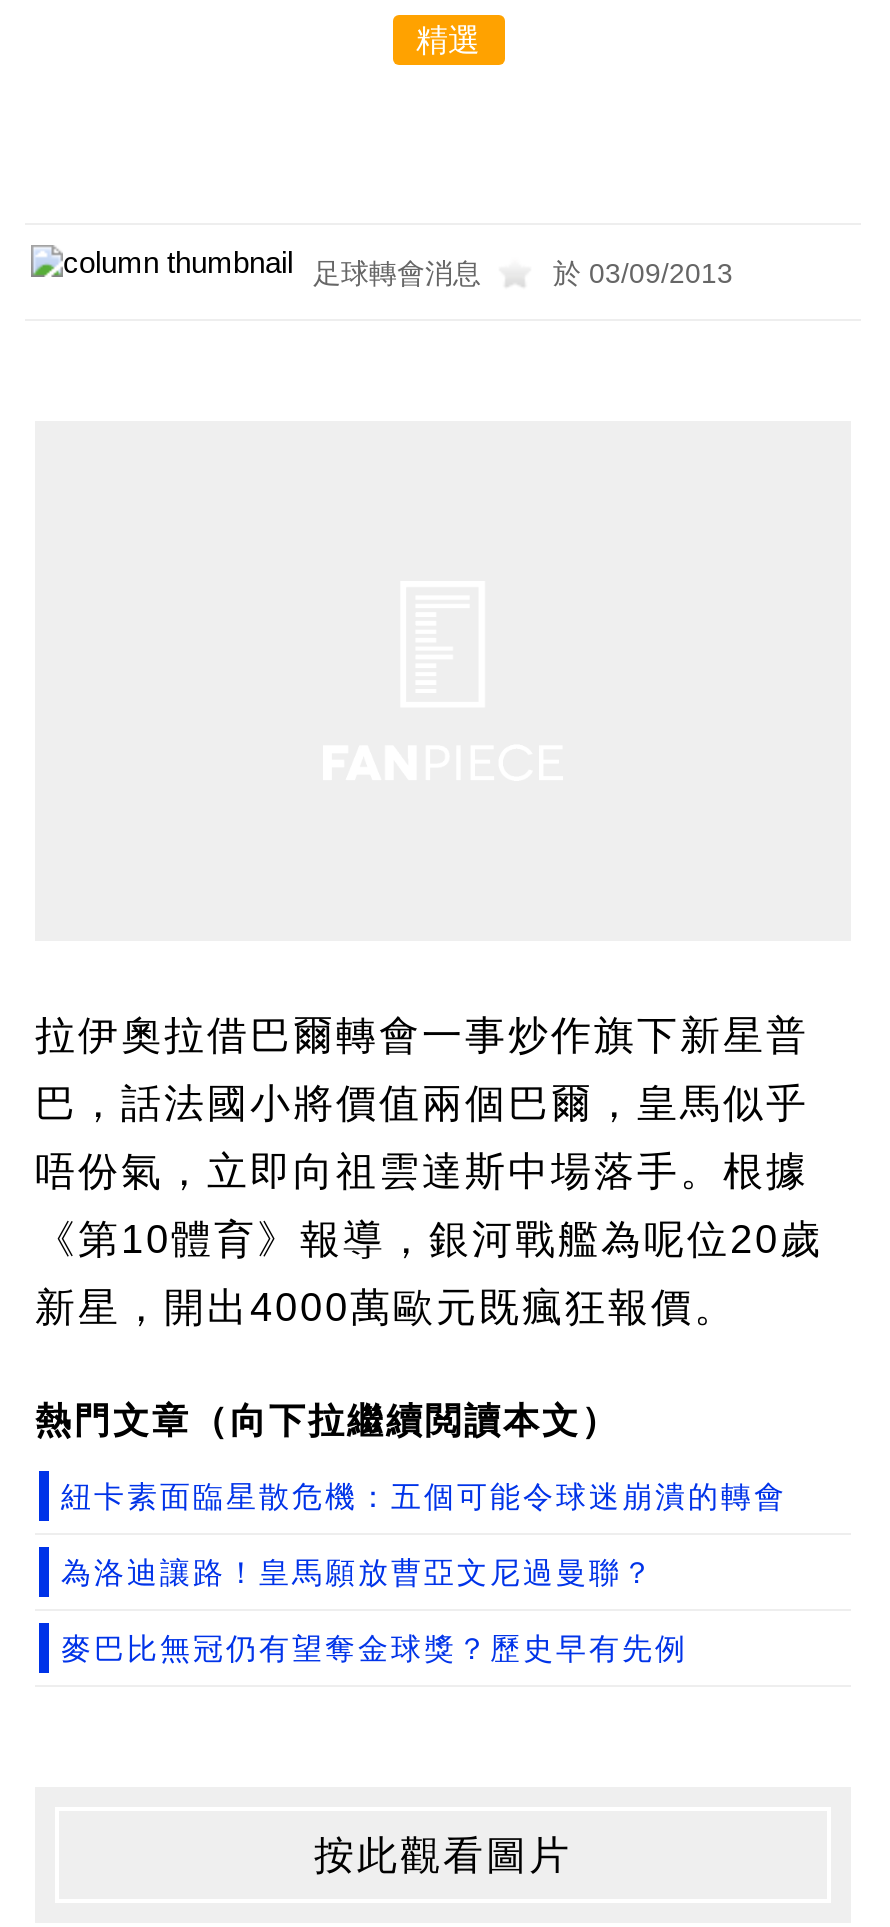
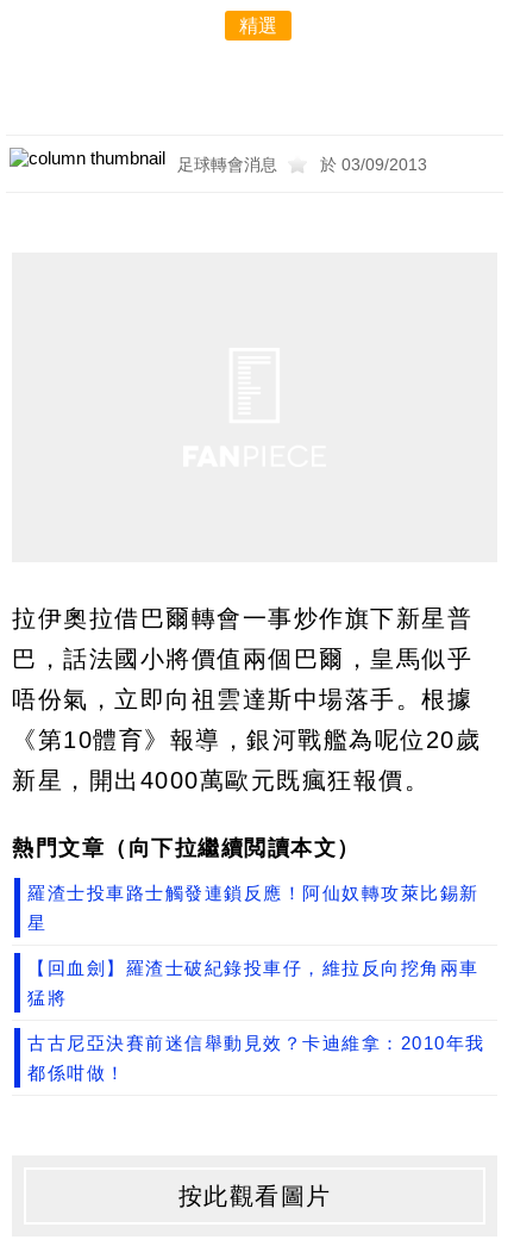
[61,1479,787,1665] 紐卡素面臨星散危機：五個可能令球迷崩潰的轉會 | 為洛迪讓路！皇馬願放曹亞文尼過曼聯？ | 麥巴比無冠仍有望奪金球獎？歷史早有先例 -> [27,883,485,1083] 羅渣士投車路士觸發連鎖反應！阿仙奴轉攻萊比錫新 | 星 | 【回血劍】羅渣士破紀錄投車仔，維拉反向挖角兩車 | 猛將 | 古古尼亞決賽前迷信舉動見效？卡迪維拿：2010年我 | 都係咁做！

